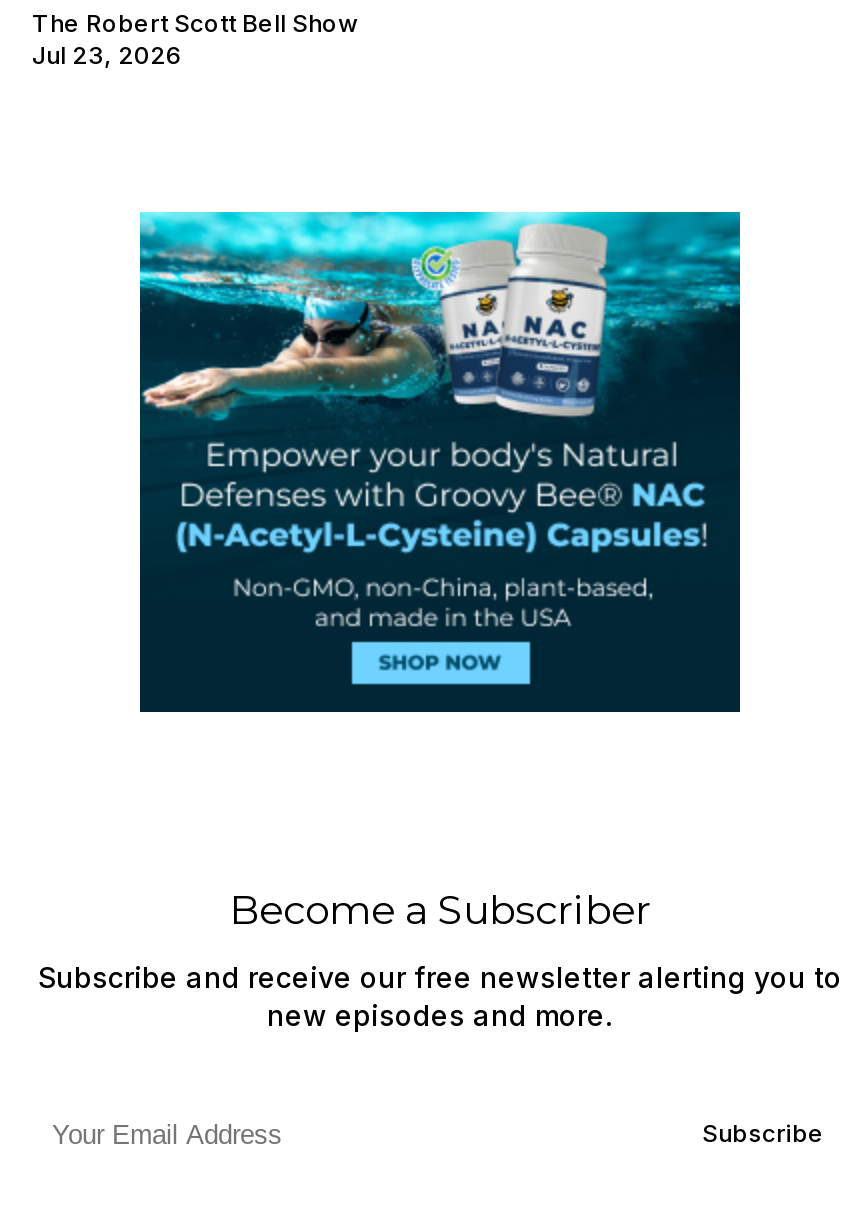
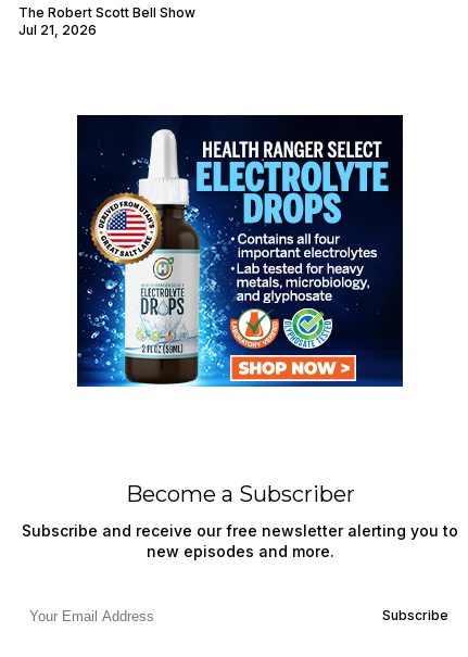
[32,40,182,70] Jul 23, 2026 -> [18,22,97,38] Jul 21, 2026
[138,210,742,714] [image] -> [76,114,404,388] [image]

